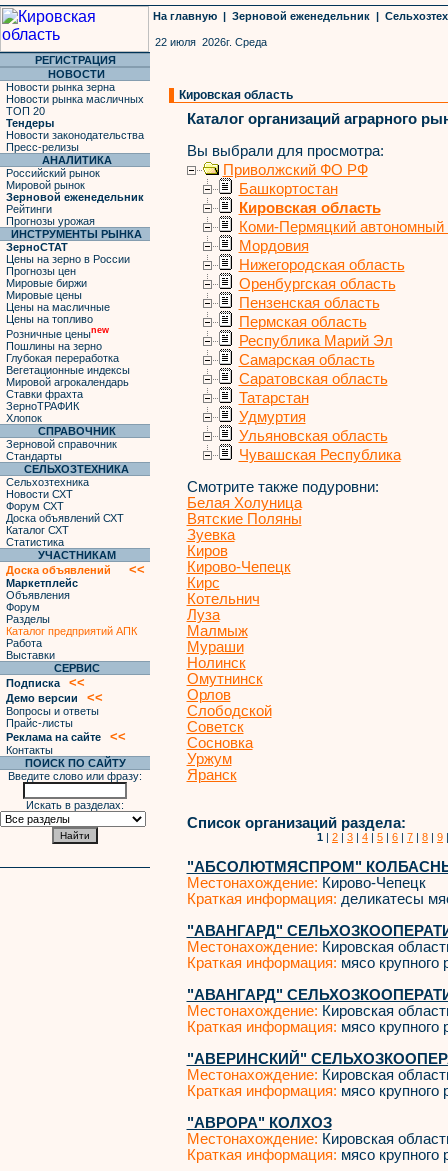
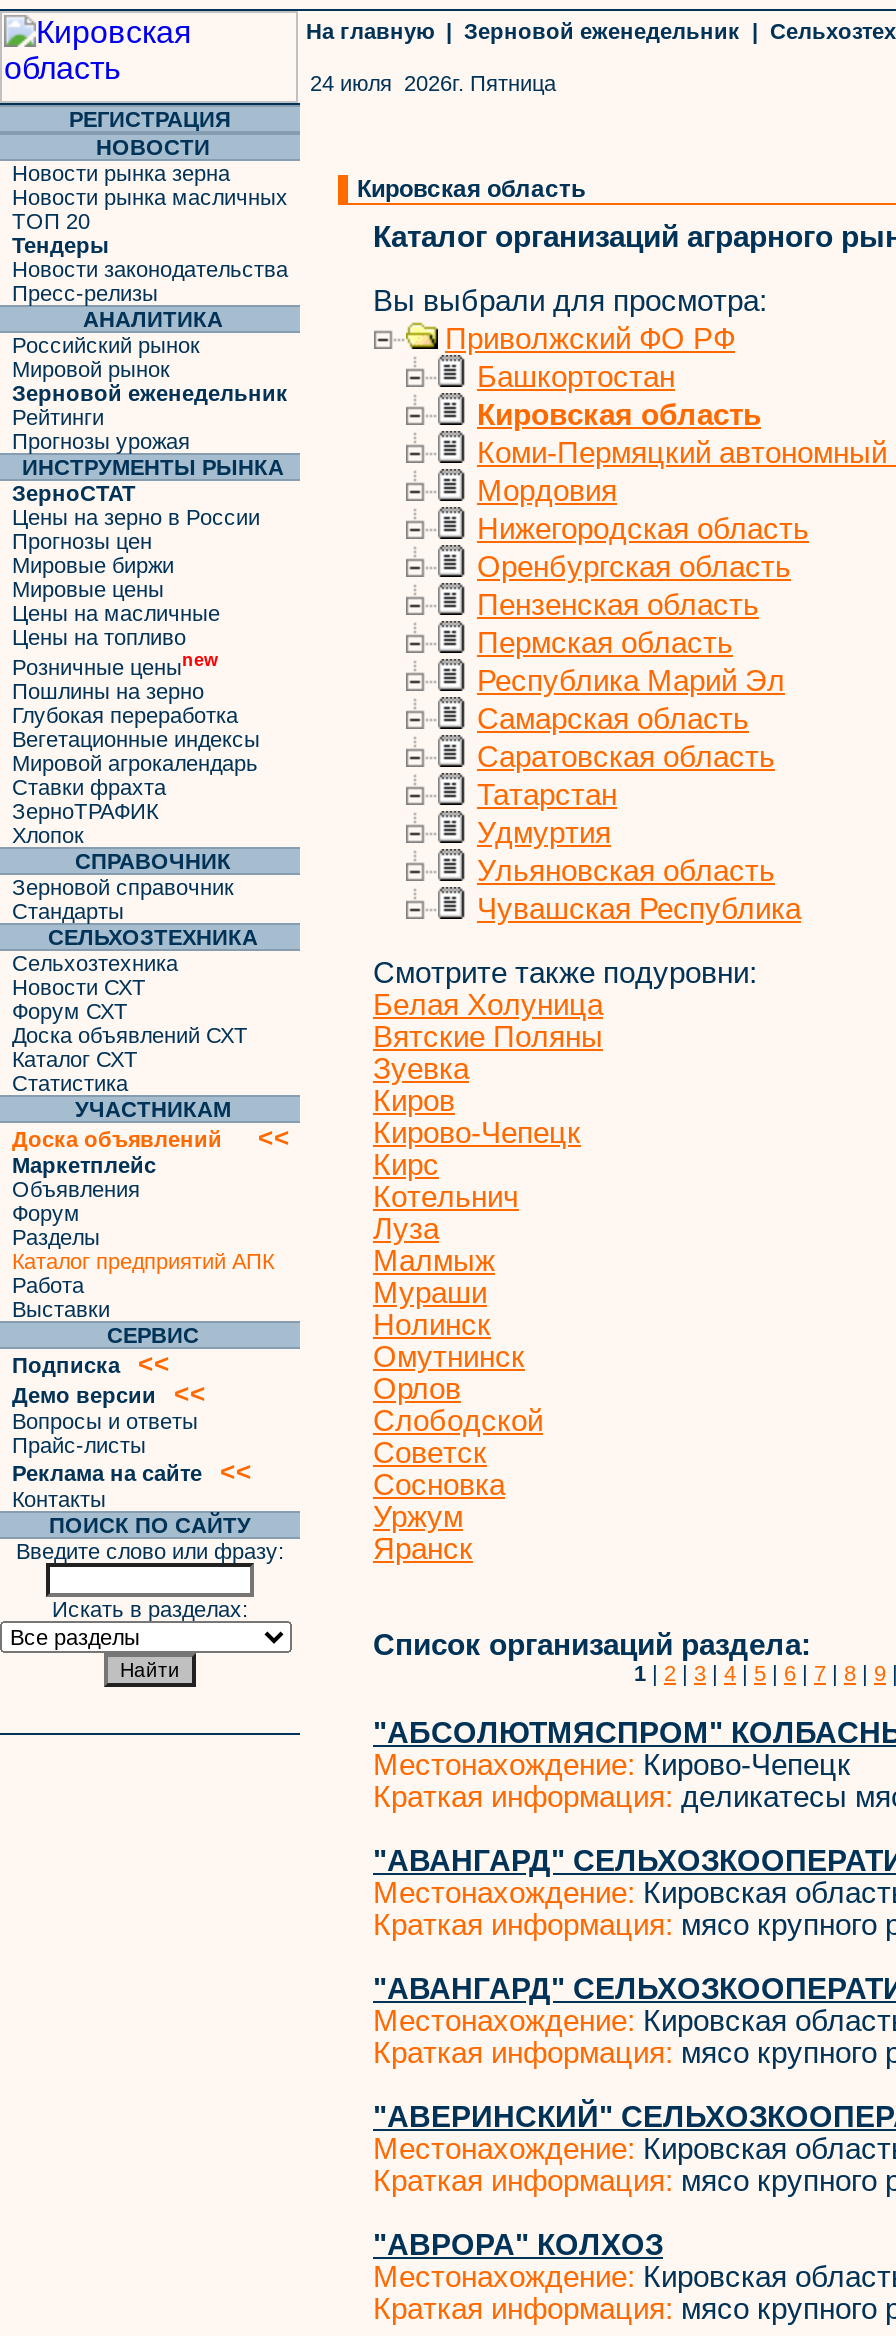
[149,36,267,48] 22 июля 2026г. Среда -> [298,71,556,95] 24 июля 2026г. Пятница

